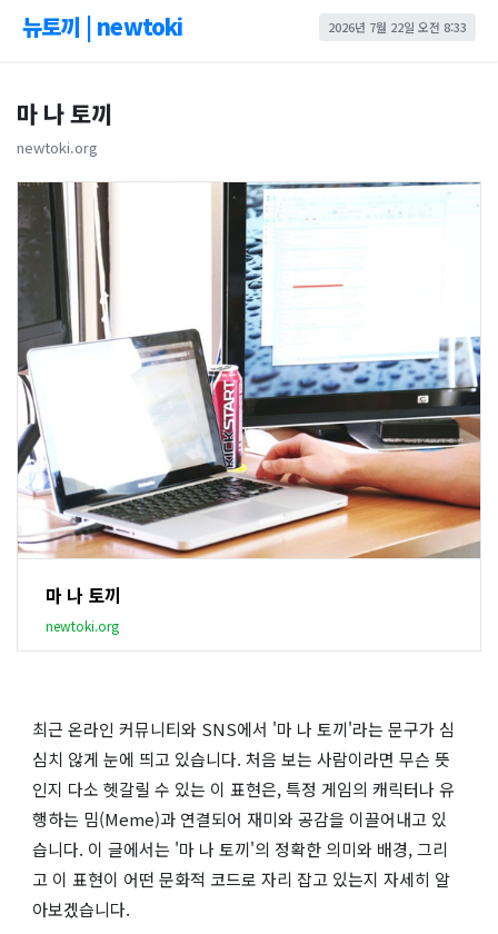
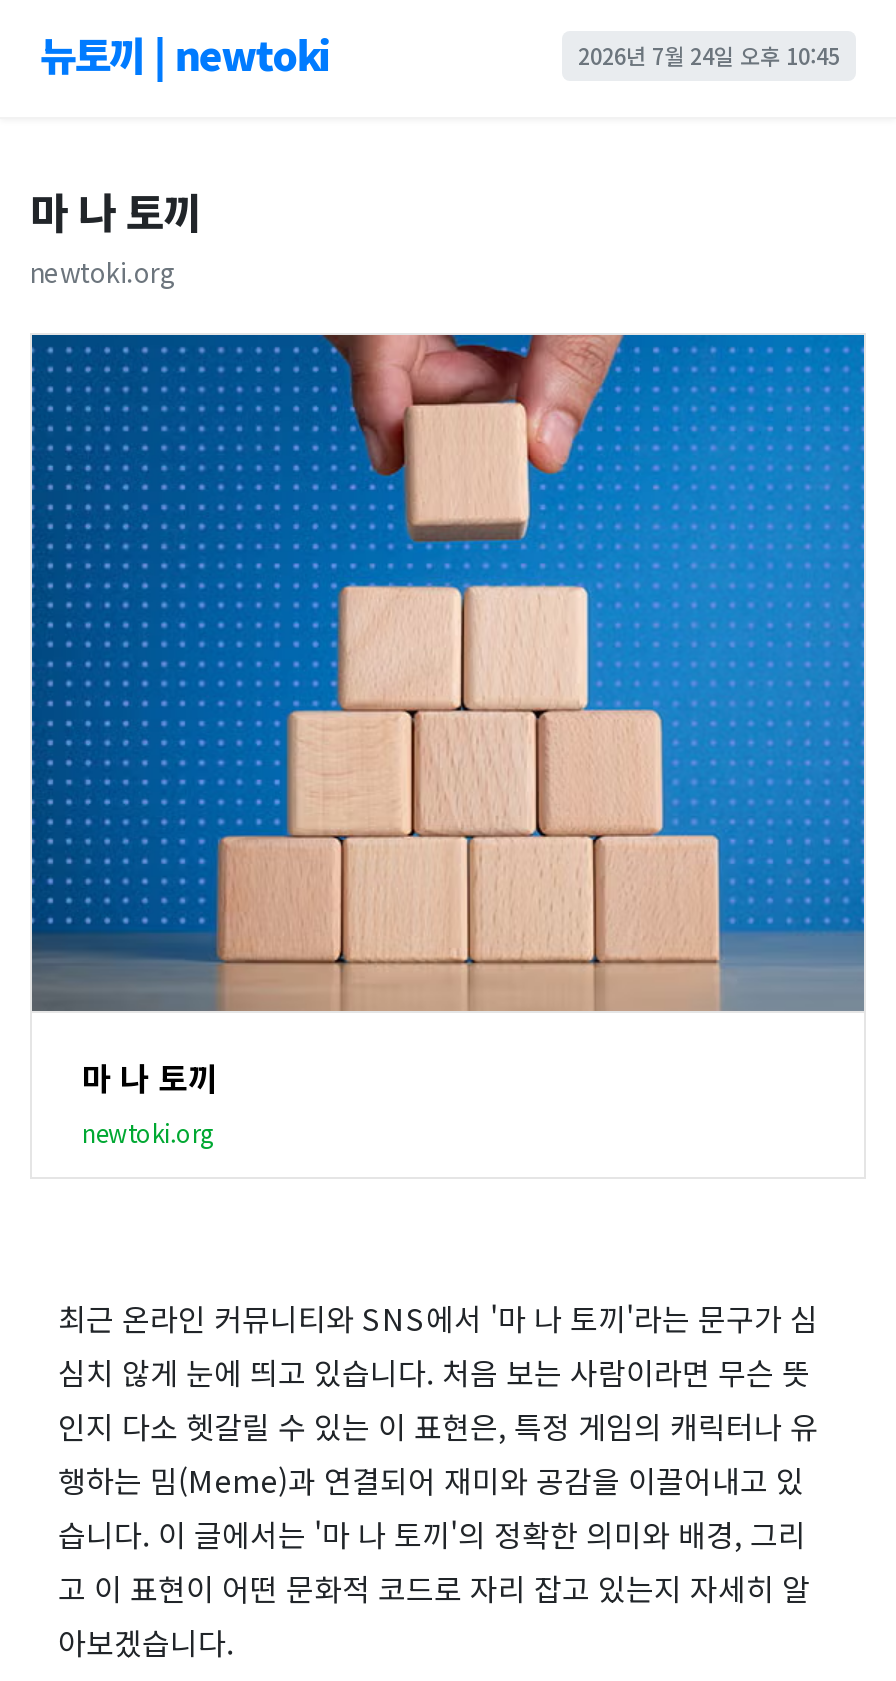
[328,17,467,35] 2026년 7월 22일 오전 8:33 -> [578,38,840,70] 2026년 7월 24일 오후 10:45
[17,181,481,559] [image] -> [30,333,866,1013] [image]

